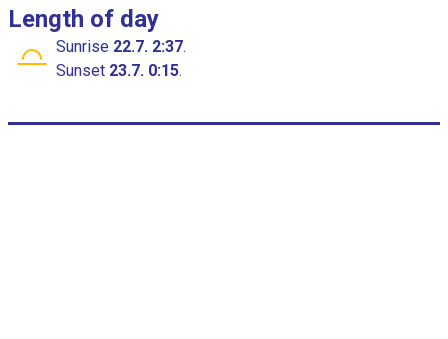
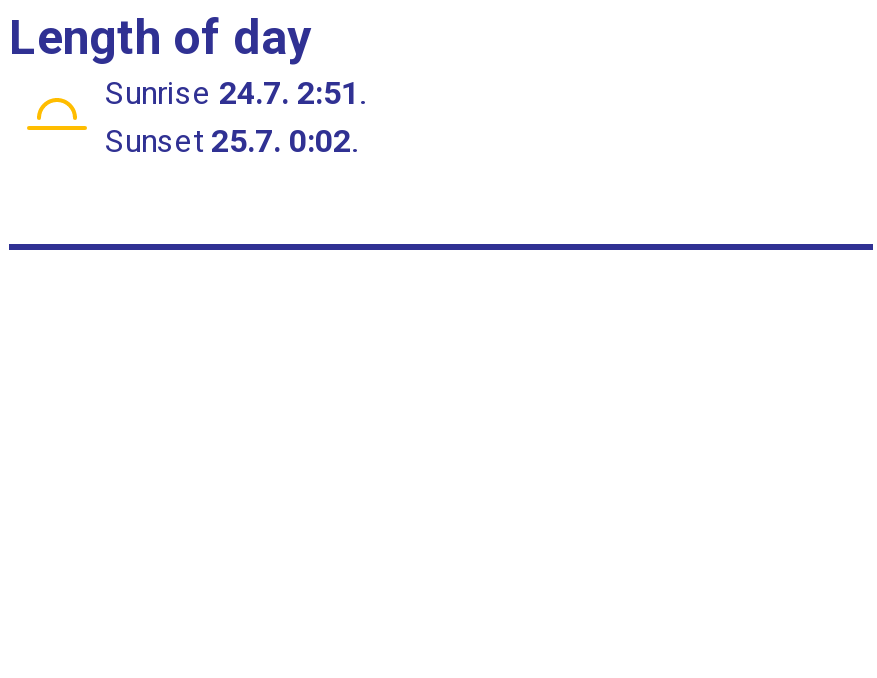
[56,37,190,56] Sunrise 22.7. 2:37. -> [105,74,373,112] Sunrise 24.7. 2:51.
[56,61,186,80] Sunset 23.7. 0:15. -> [105,122,365,160] Sunset 25.7. 0:02.

